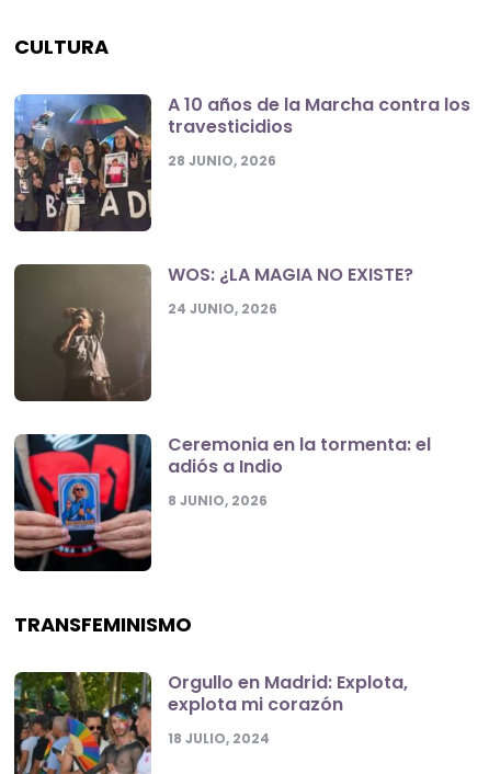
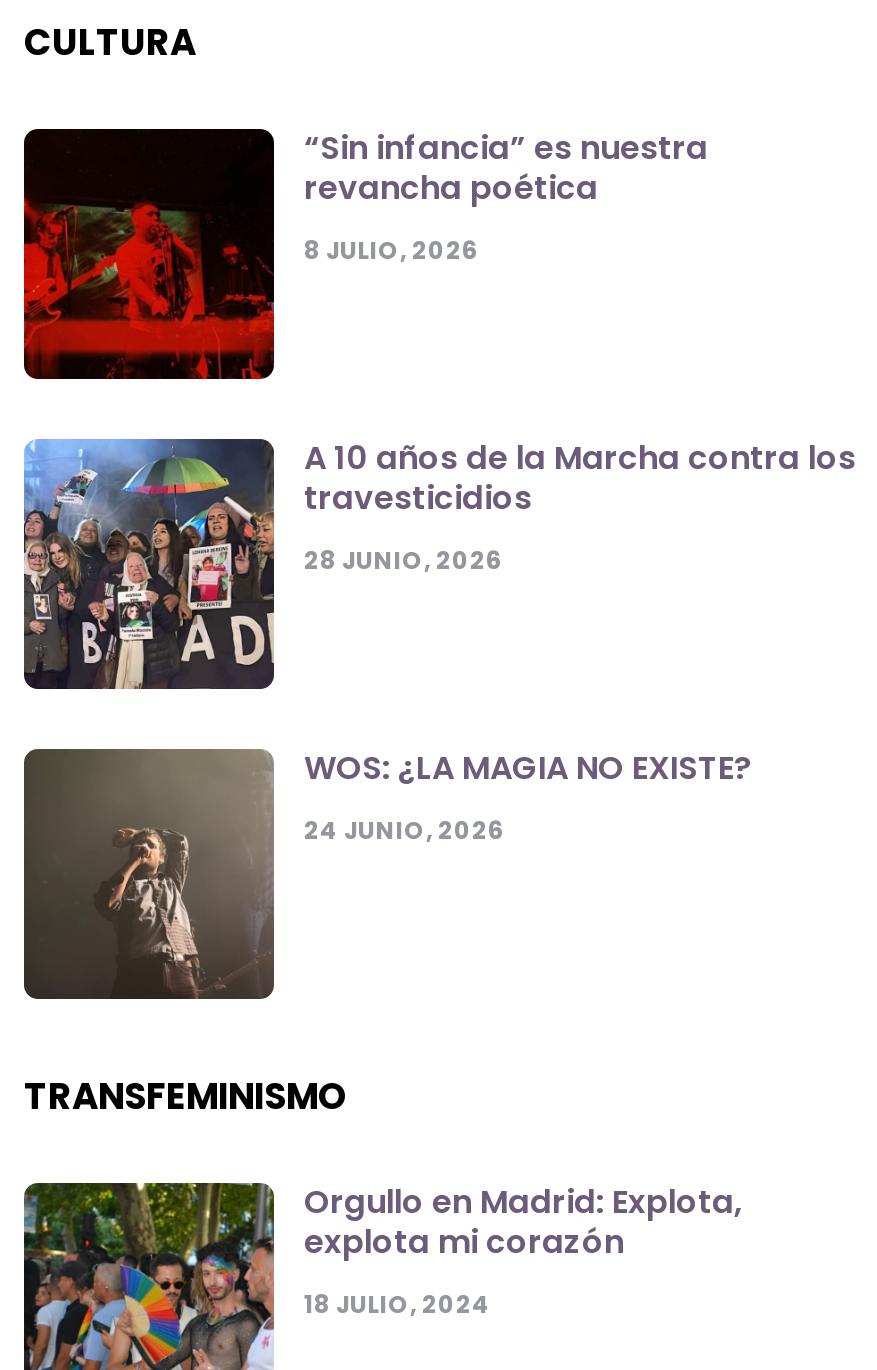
none -> [22,125,708,382] [image] | “Sin infancia” es nuestra | revancha poética | 8 JULIO, 2026
moved [12,92,470,317] -> [20,435,856,847]: [image] | A 10 años de la Marcha contra los | travesticidios | 28 JUNIO, 2026 | WOS: ¿LA MAGIA NO EXISTE? | 24 JUNIO, 2026
moved [46,266,152,401] -> [82,754,276,1000]: [image]
[14,432,431,572] [image] | Ceremonia en la tormenta: el | adiós a Indio | 8 JUNIO, 2026 -> none

